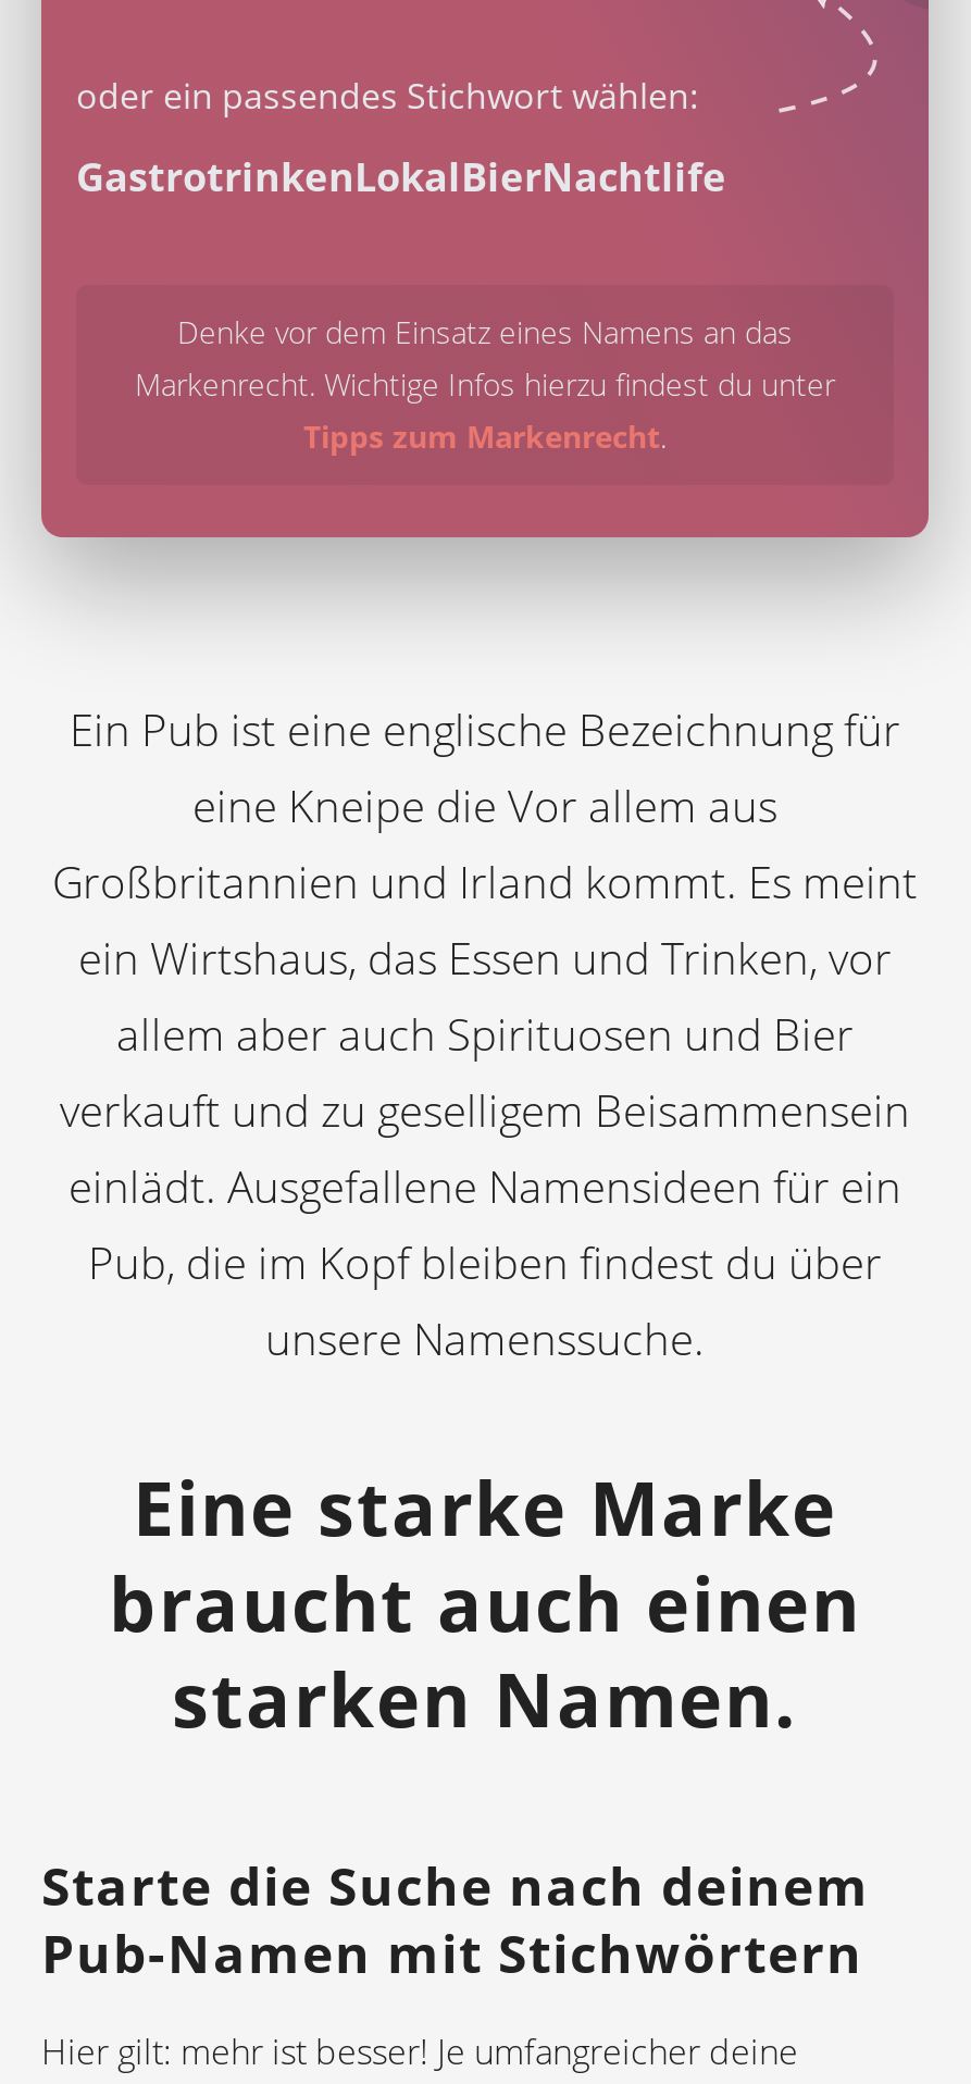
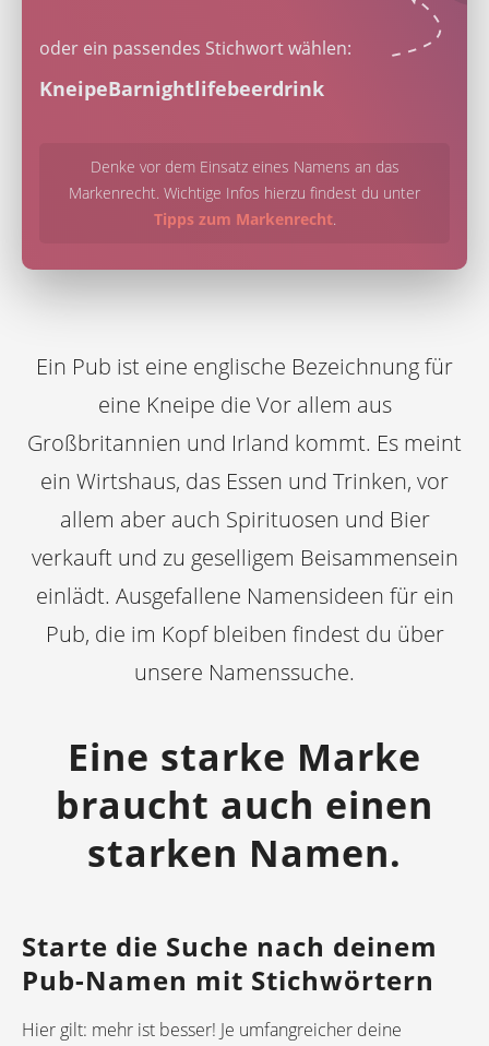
[76,150,726,203] GastrotrinkenLokalBierNachtlife -> [39,75,324,102] KneipeBarnightlifebeerdrink

